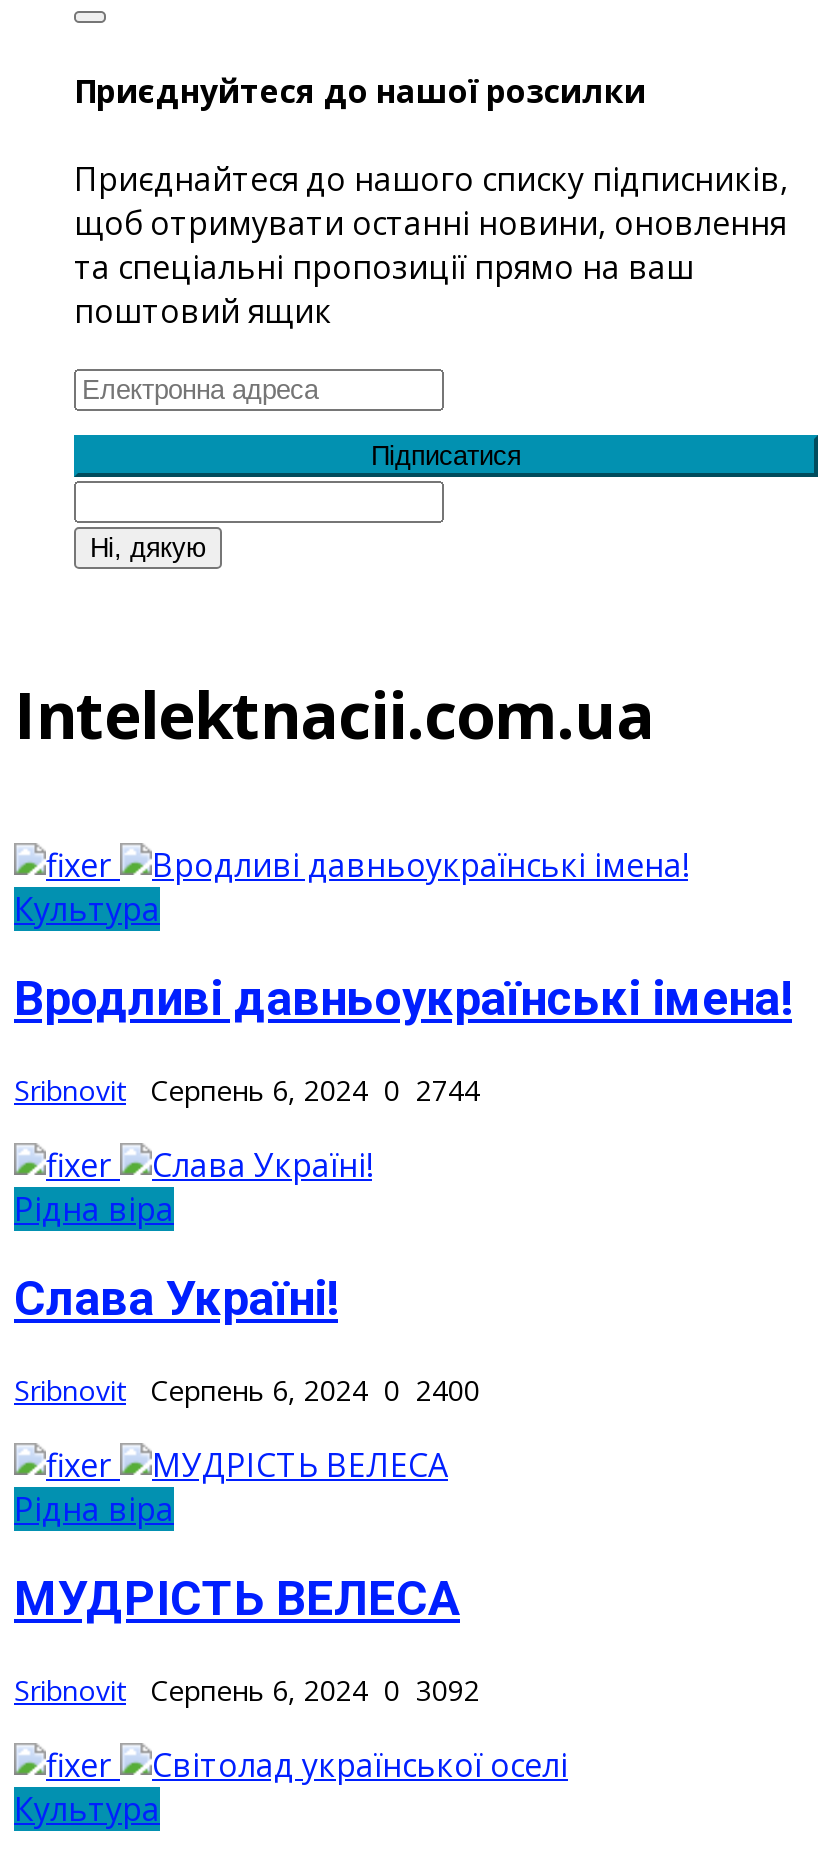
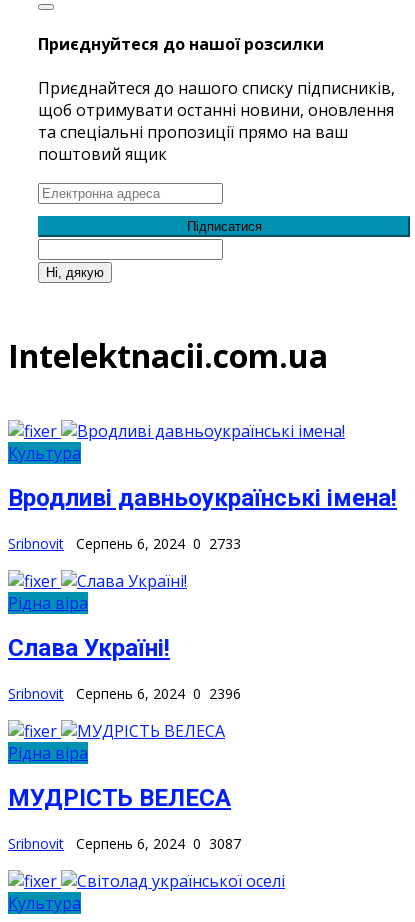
[14,1071,480,1109] Sribnovit Серпень 6, 2024 0 2744 -> [8,534,241,553] Sribnovit Серпень 6, 2024 0 2733
[14,1371,480,1409] Sribnovit Серпень 6, 2024 0 2400 -> [8,684,241,703] Sribnovit Серпень 6, 2024 0 2396
[14,1671,480,1709] Sribnovit Серпень 6, 2024 0 3092 -> [8,834,241,853] Sribnovit Серпень 6, 2024 0 3087

